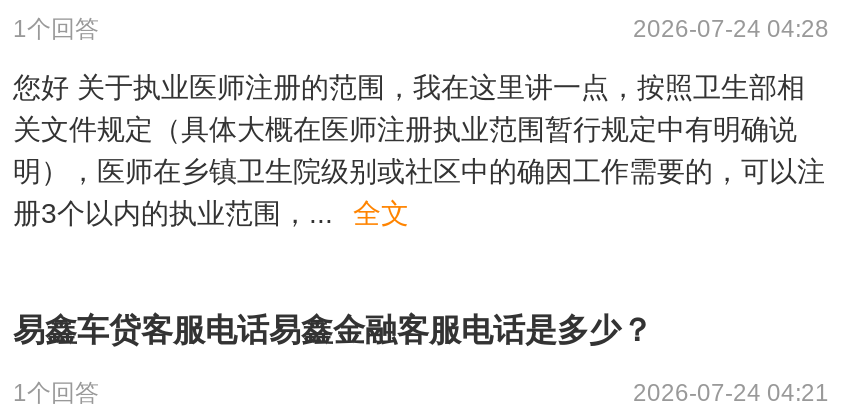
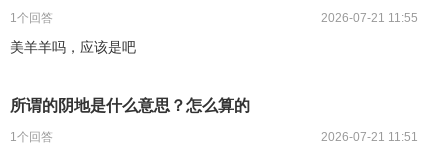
[633,15,829,43] 2026-07-24 04:28 -> [321,11,418,25] 2026-07-21 11:55
[13,71,825,229] 您好 关于执业医师注册的范围，我在这里讲一点，按照卫生部相 | 关文件规定（具体大概在医师注册执业范围暂行规定中有明确说 | 明），医师在乡镇卫生院级别或社区中的确因工作需要的，可以注 | 册3个以内的执业范围，... | 全文 -> [10,39,136,55] 美羊羊吗，应该是吧
[13,313,653,347] 易鑫车贷客服电话易鑫金融客服电话是多少？ -> [10,97,250,114] 所谓的阴地是什么意思？怎么算的
[633,379,829,407] 2026-07-24 04:21 -> [321,130,418,144] 2026-07-21 11:51

